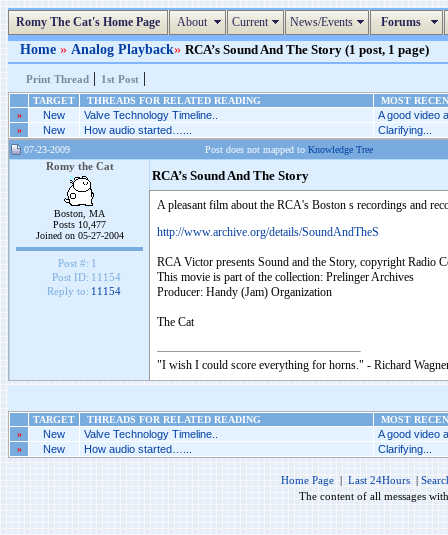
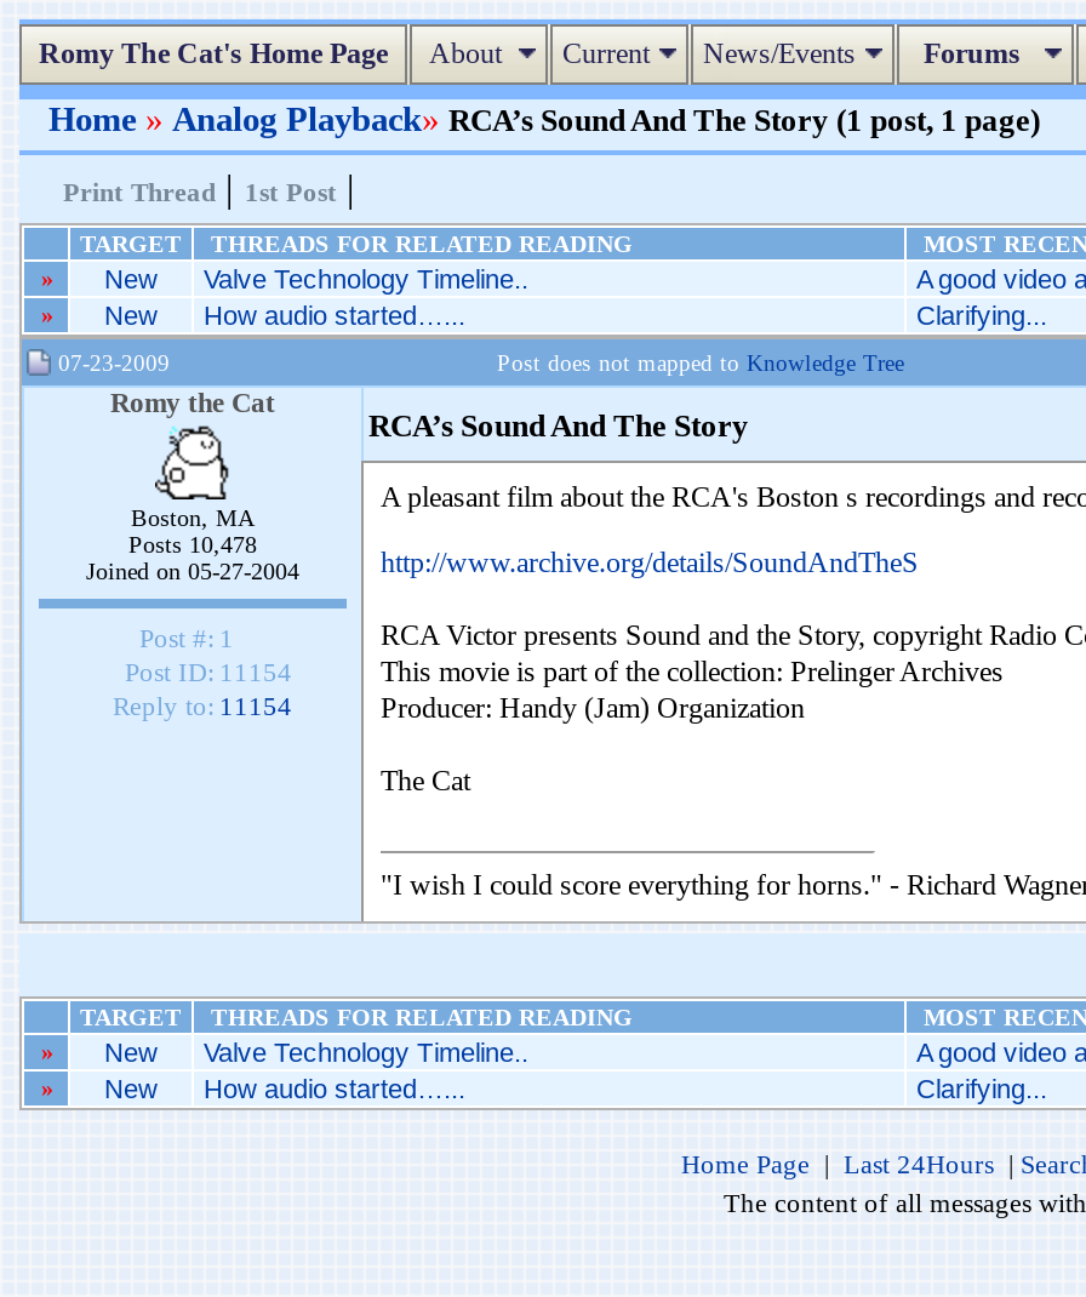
[53,219,106,230] Posts 10,477 -> [128,531,257,558] Posts 10,478

